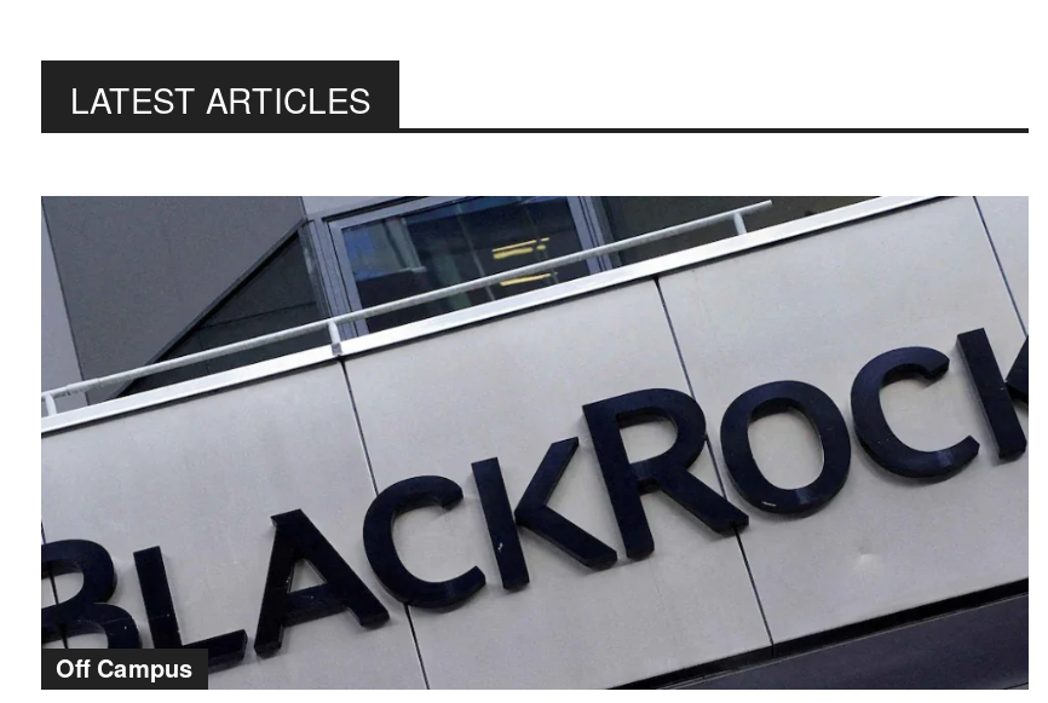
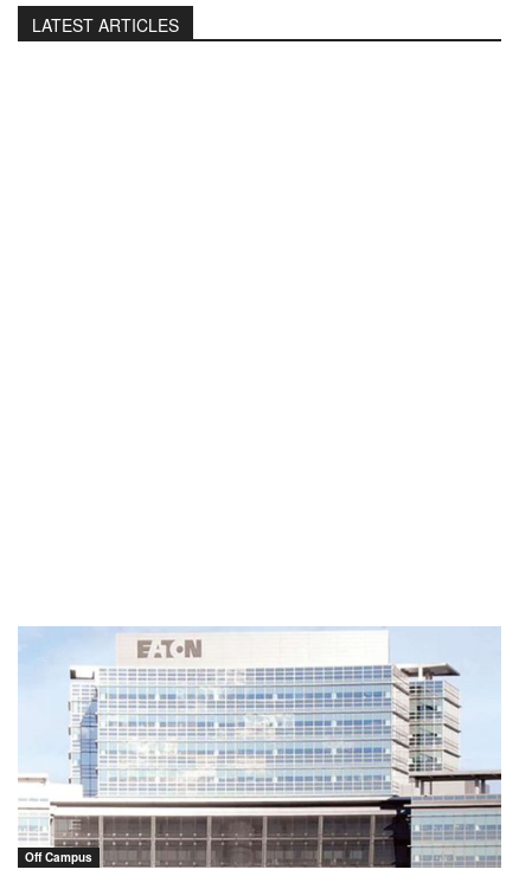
[39,194,1031,692] [image] -> [18,626,502,869] [image]

